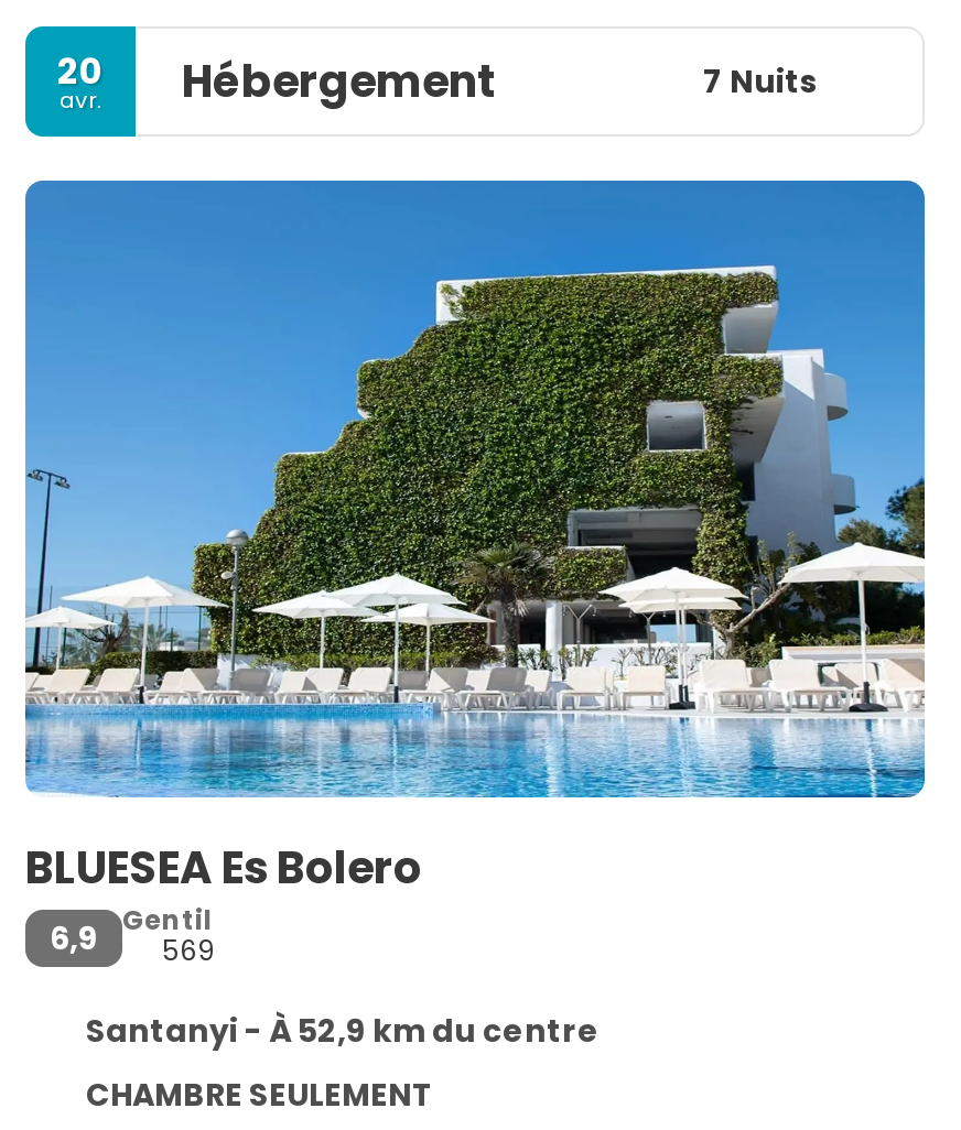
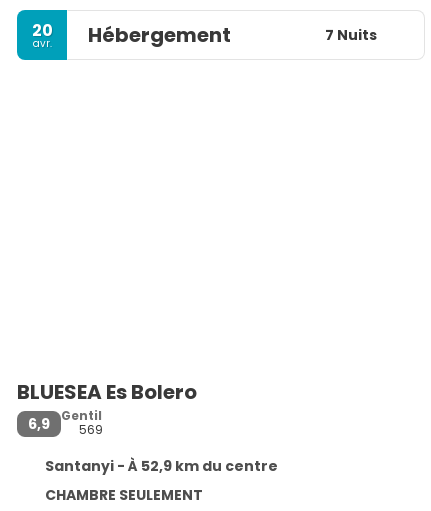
[23,178,927,800] [image] -> none

